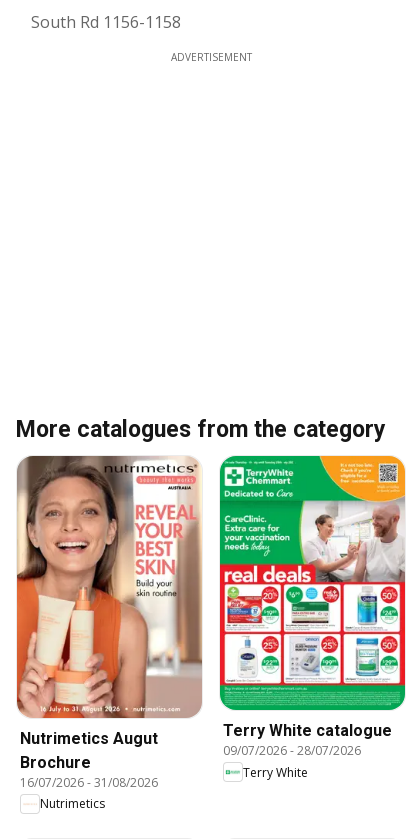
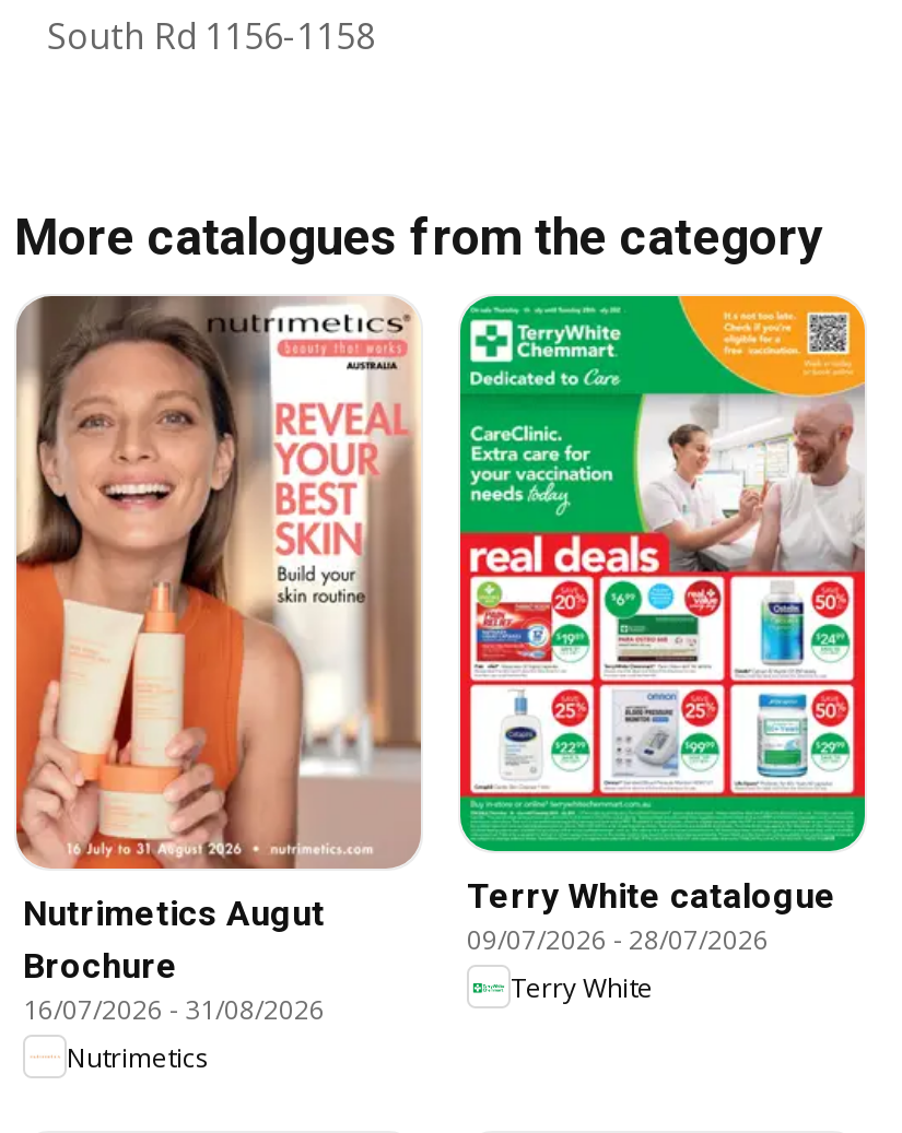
[170,50,251,64] ADVERTISEMENT -> none

